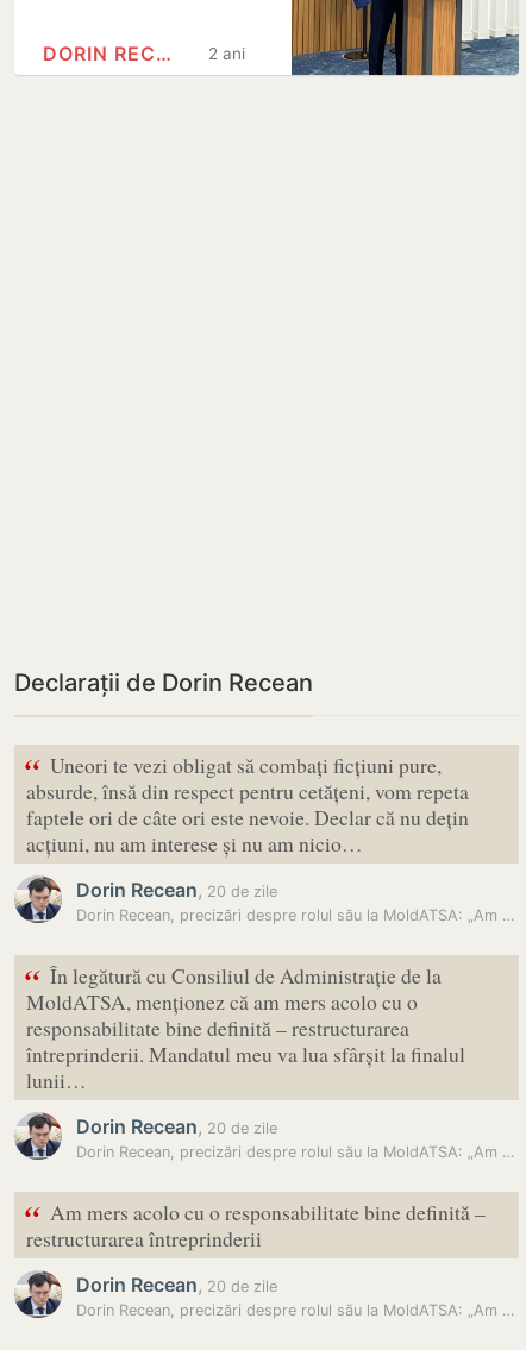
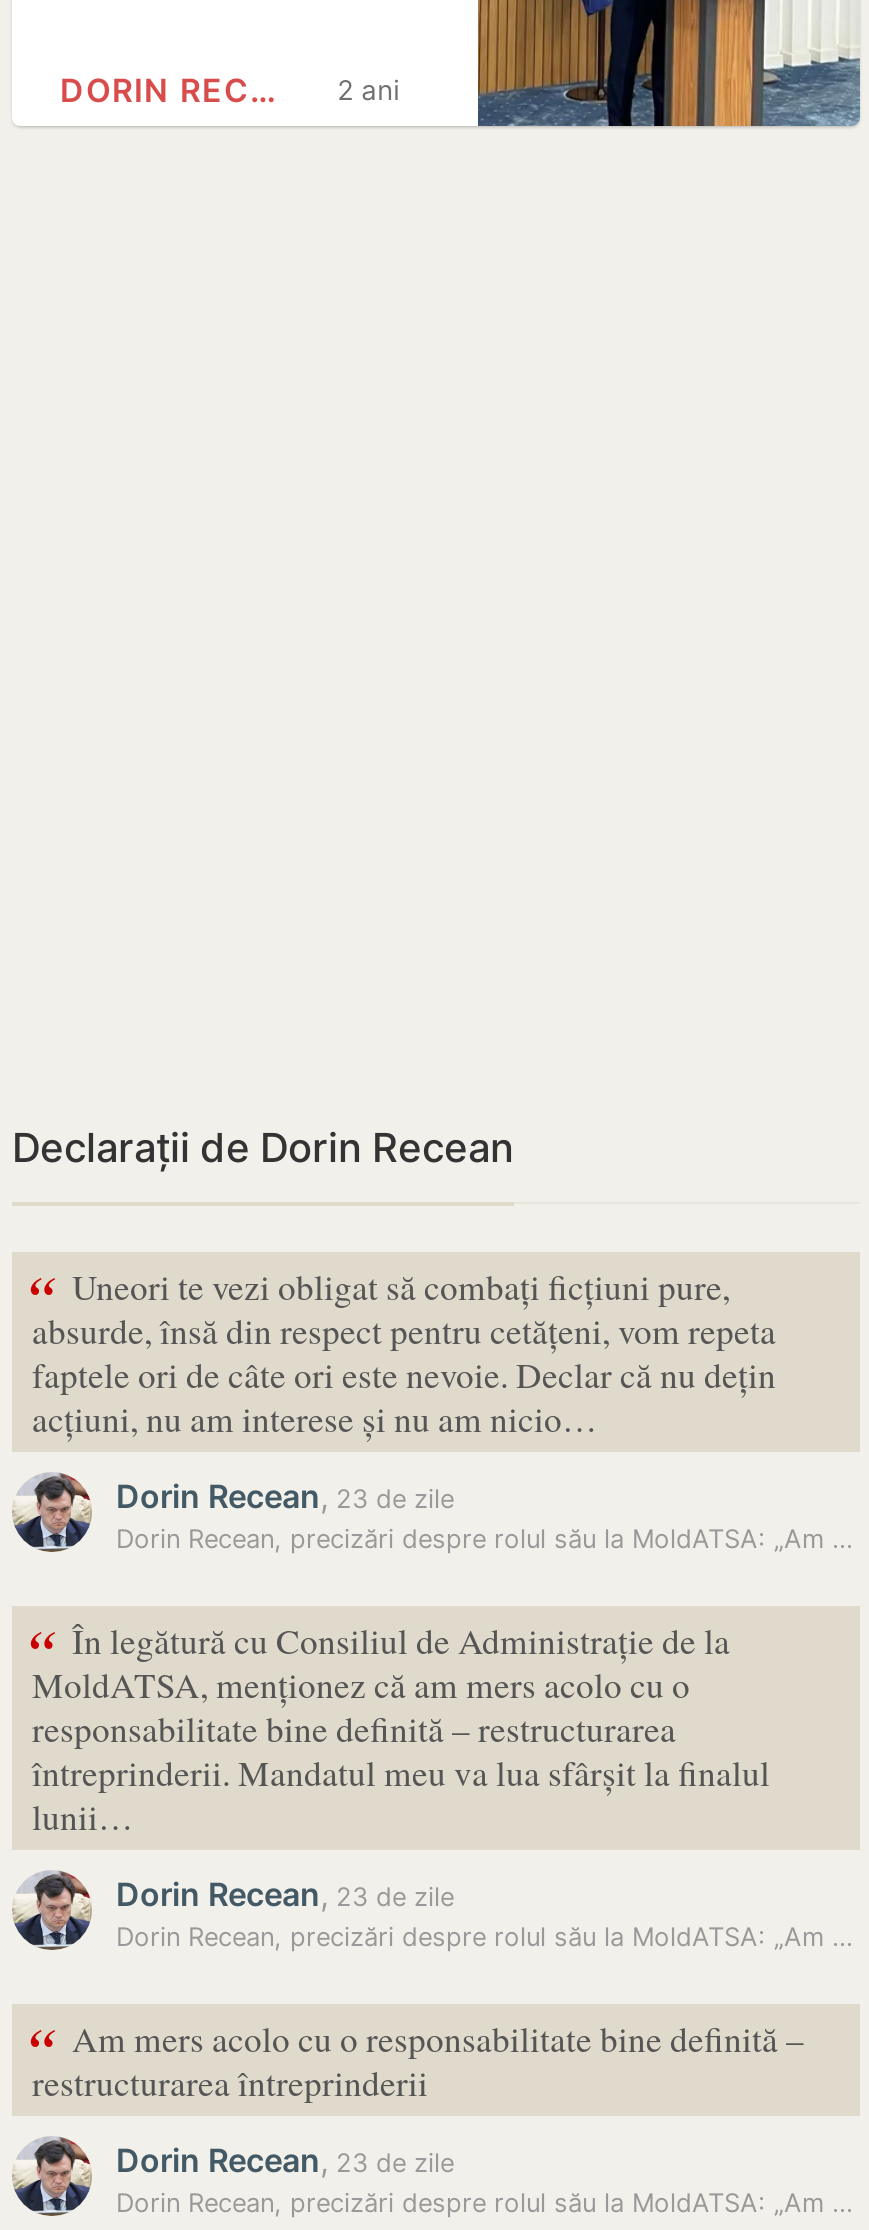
[76,878,277,902] Dorin Recean, 20 de zile -> [116,1476,454,1516] Dorin Recean, 23 de zile
[76,1114,277,1138] Dorin Recean, 20 de zile -> [116,1874,454,1914] Dorin Recean, 23 de zile
[76,1273,277,1296] Dorin Recean, 20 de zile -> [116,2140,454,2180] Dorin Recean, 23 de zile

